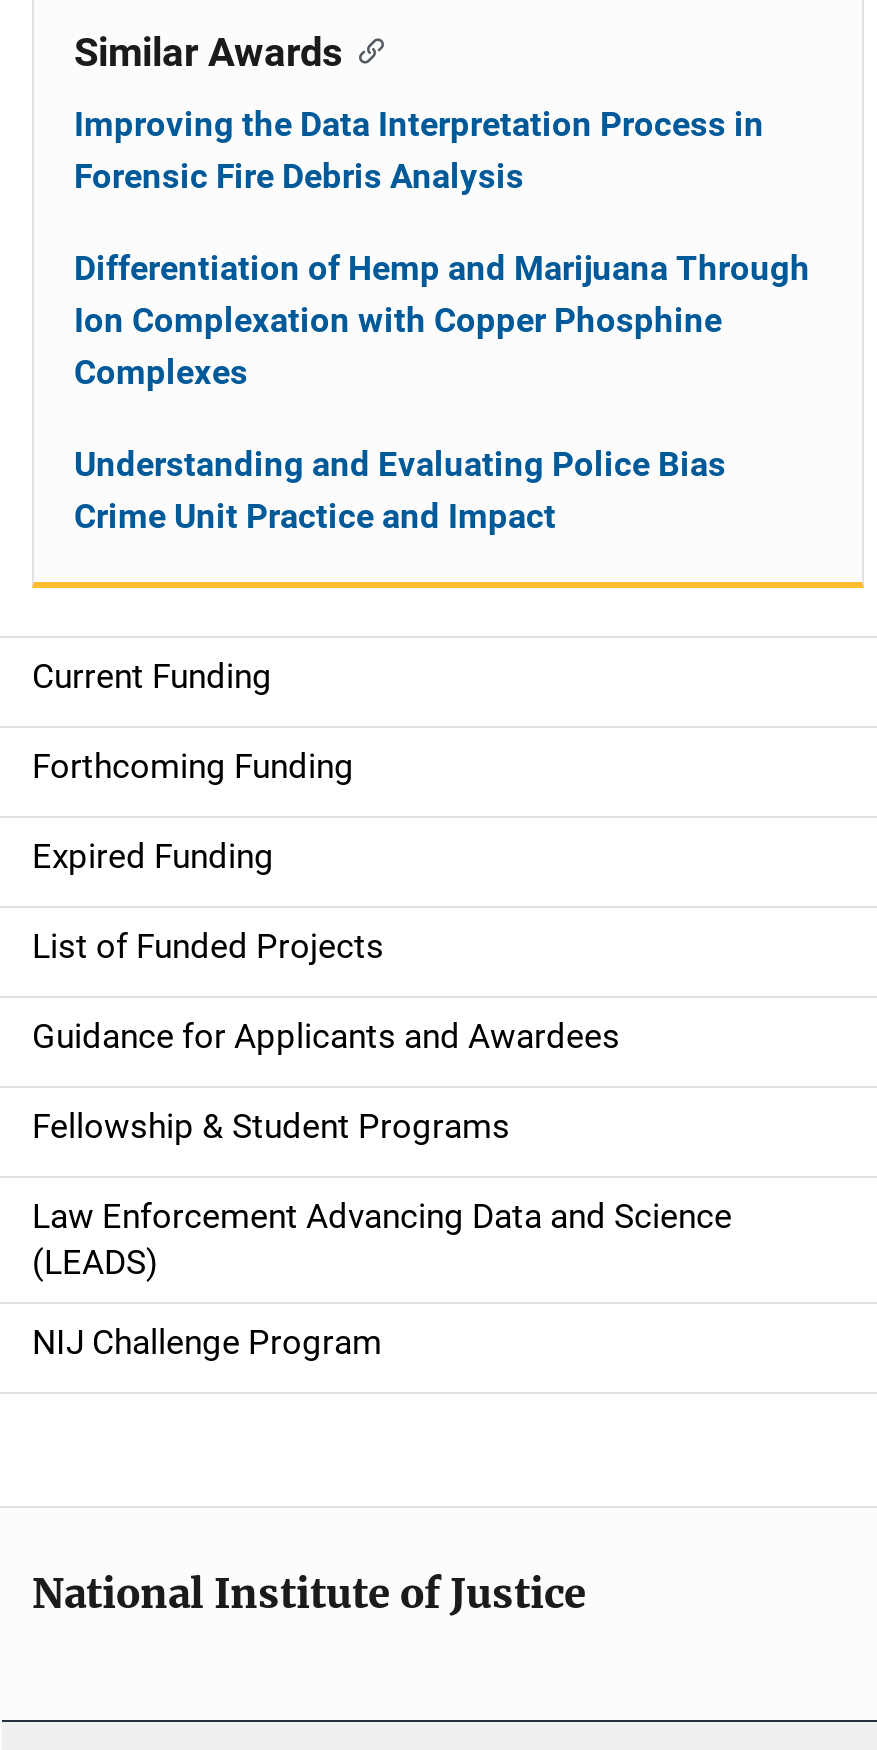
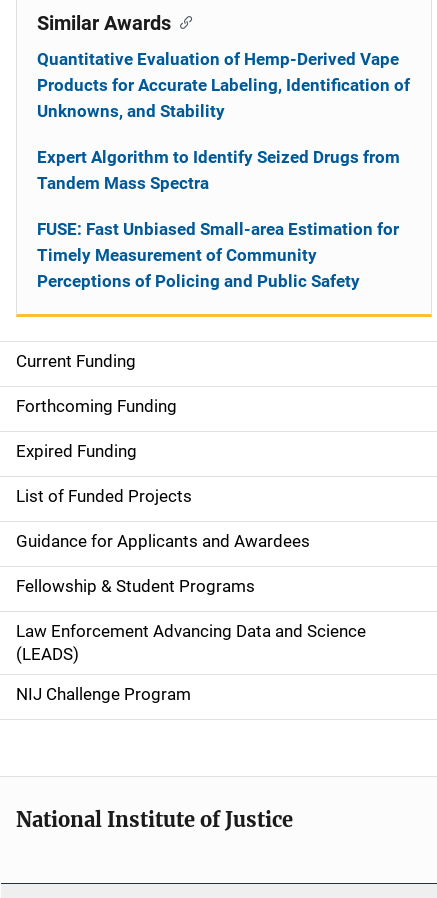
[74,104,764,196] Improving the Data Interpretation Process in | Forensic Fire Debris Analysis -> [37,49,410,121] Quantitative Evaluation of Hemp-Derived Vape | Products for Accurate Labeling, Identification of | Unknowns, and Stability
[74,248,810,392] Differentiation of Hemp and Marijuana Through | Ion Complexation with Copper Phosphine | Complexes -> [37,147,400,193] Expert Algorithm to Identify Seized Drugs from | Tandem Mass Spectra
[74,444,726,536] Understanding and Evaluating Police Bias | Crime Unit Practice and Impact -> [37,219,399,291] FUSE: Fast Unbiased Small-area Estimation for | Timely Measurement of Community | Perceptions of Policing and Public Safety

